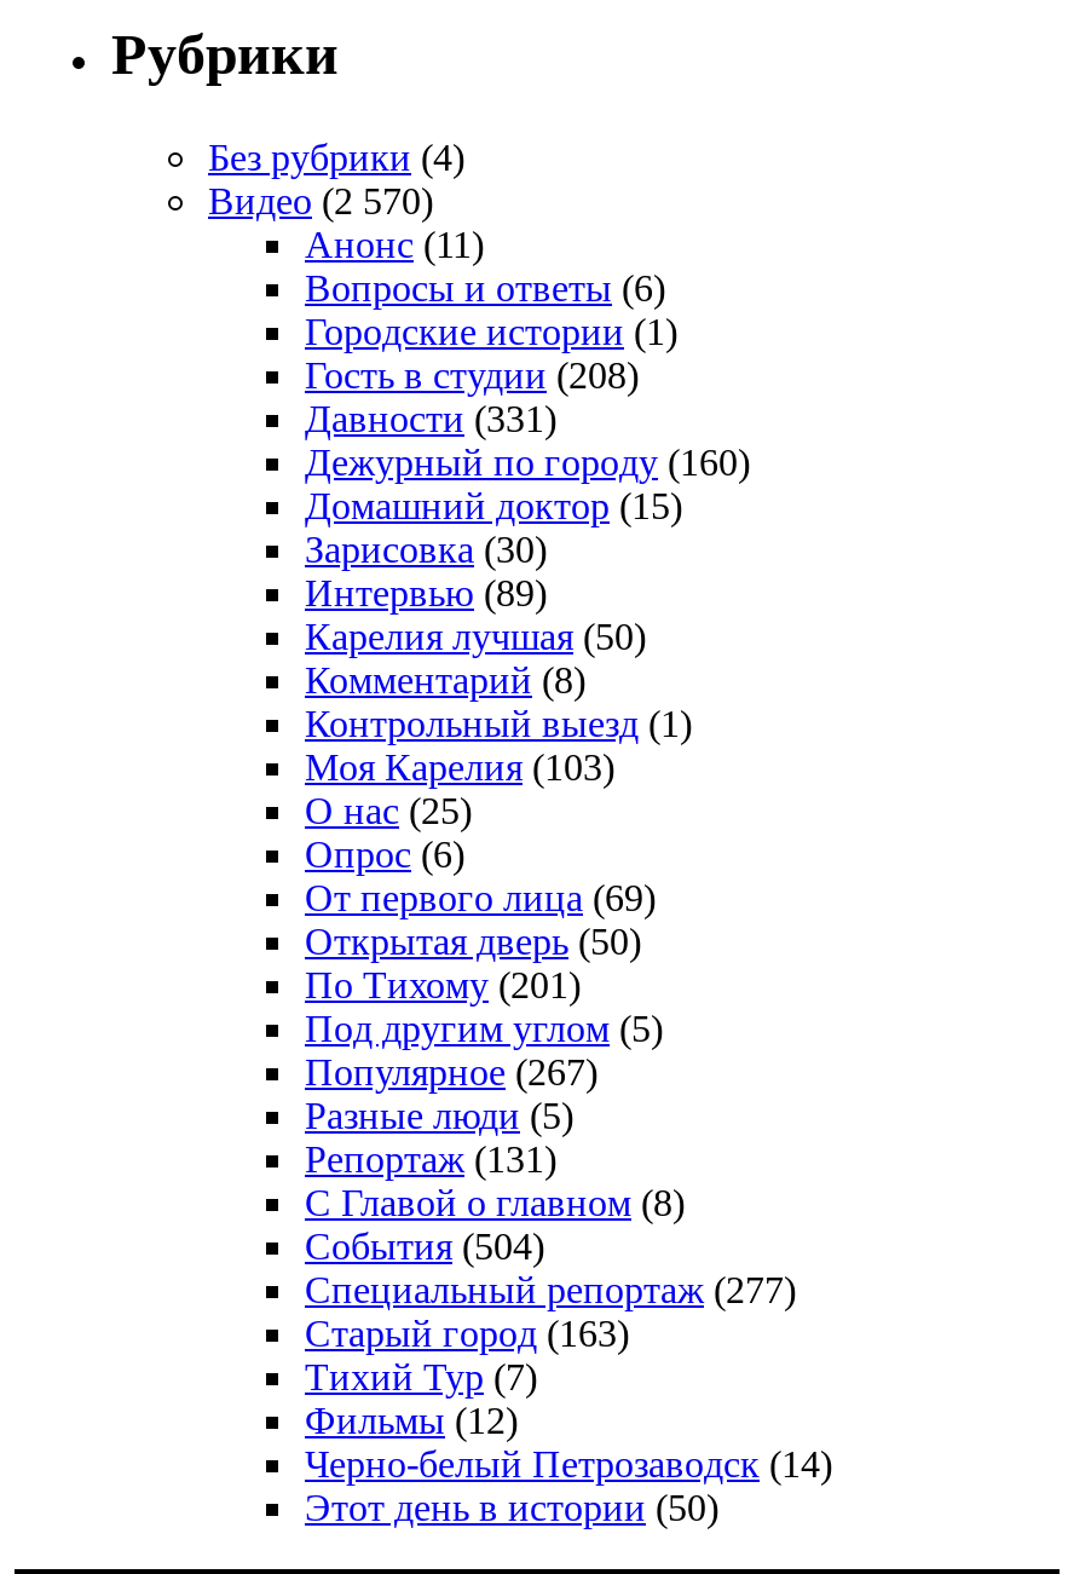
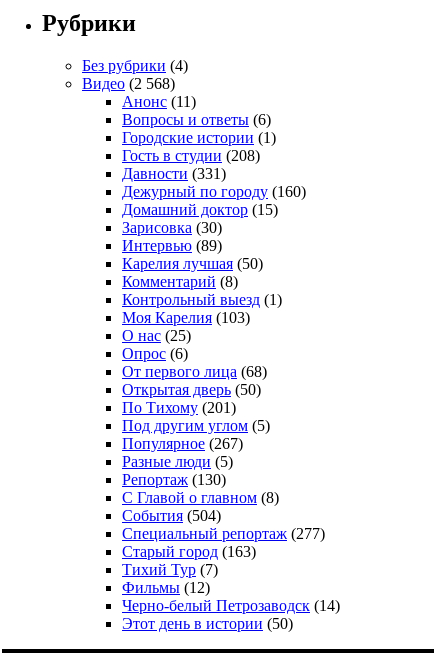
[208,180,433,221] Видео (2 570) -> [82,75,175,92] Видео (2 568)
[305,877,656,918] От первого лица (69) -> [122,363,267,380] От первого лица (68)
[305,1138,556,1179] Репортаж (131) -> [122,471,226,488] Репортаж (130)

